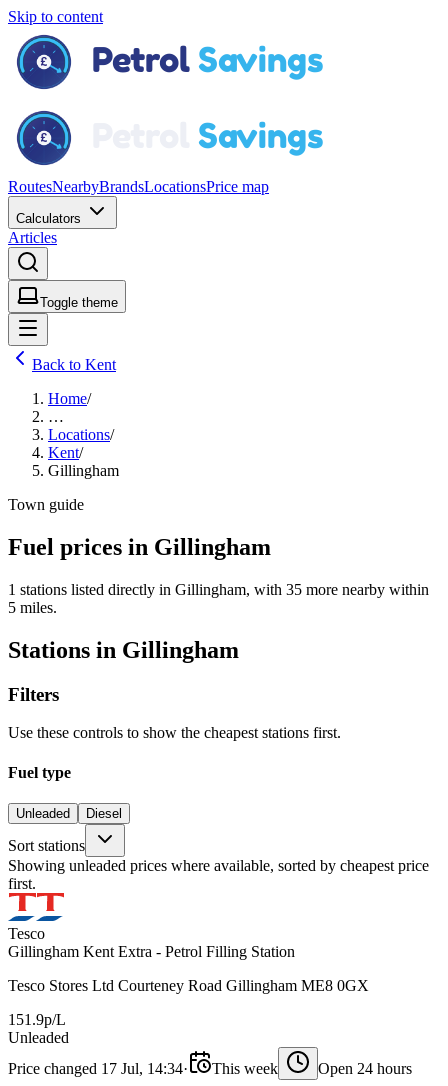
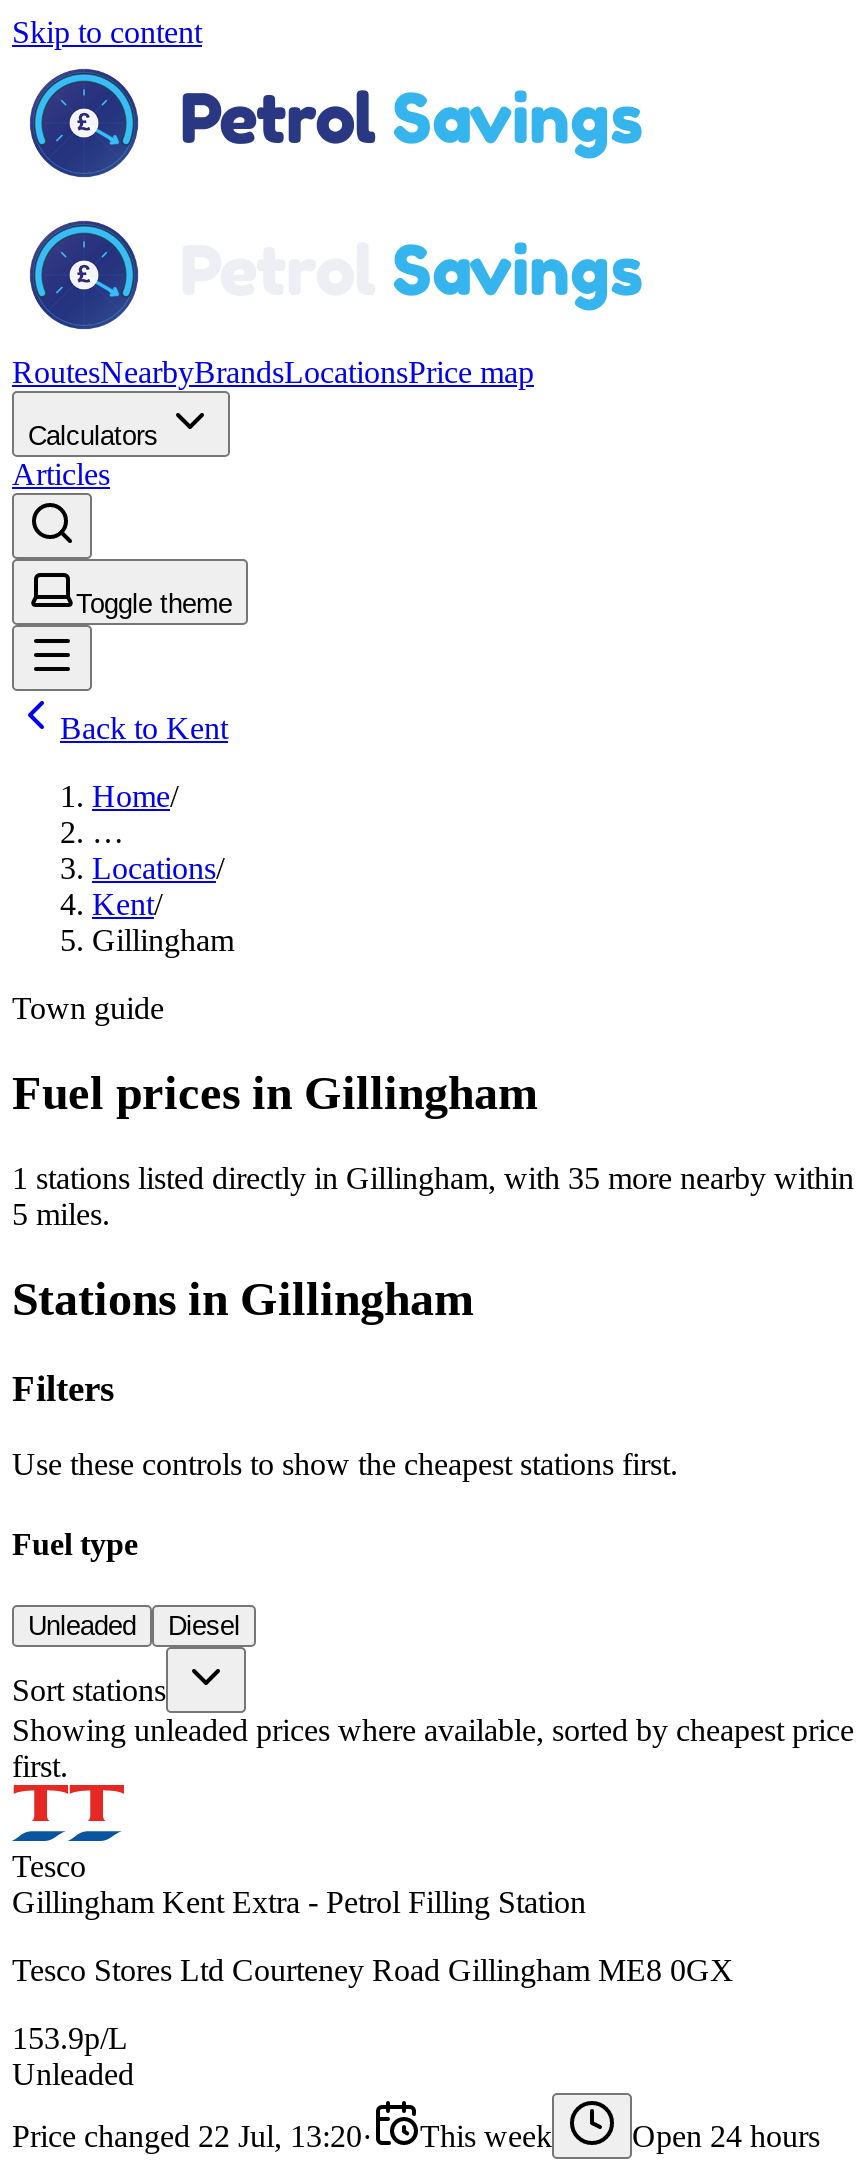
[8,1011,66,1028] 151.9p/L -> [12,2021,128,2055] 153.9p/L
[8,1060,188,1077] Price changed 17 Jul, 14:34· -> [12,2119,372,2153] Price changed 22 Jul, 13:20·

